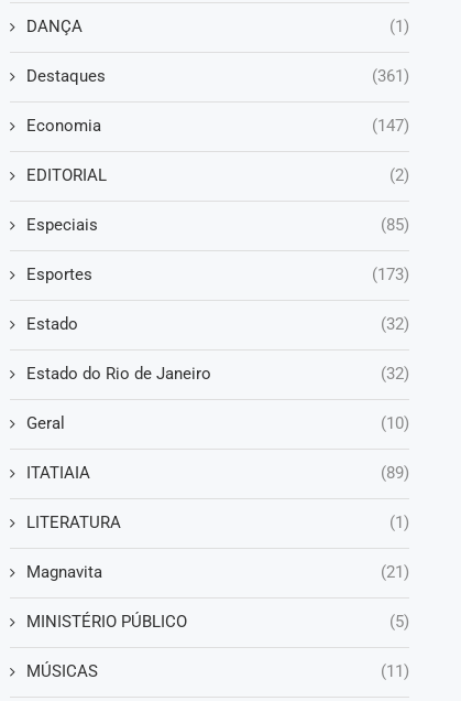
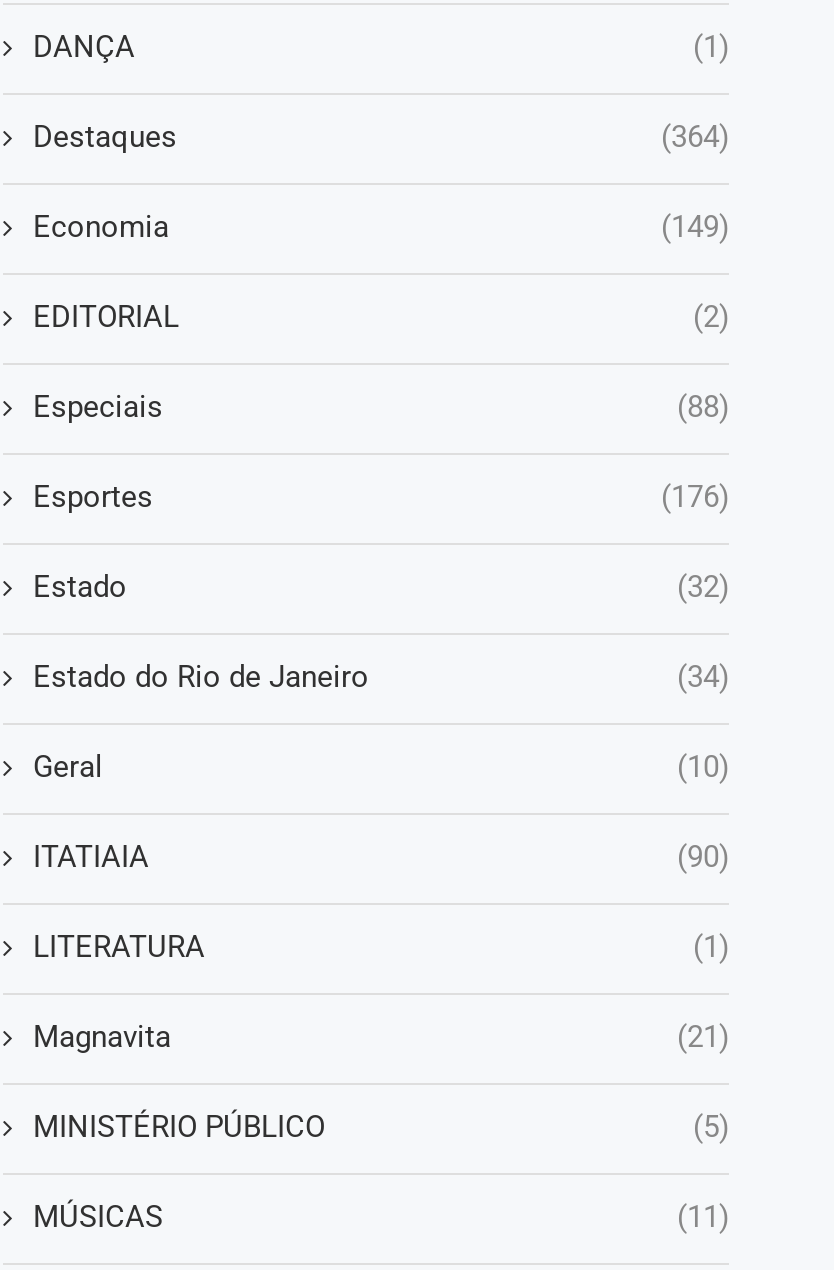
[372,66,409,86] (361) -> [661,118,729,154] (364)
[372,115,409,135] (147) -> [661,208,729,244] (149)
[381,214,409,234] (85) -> [677,388,729,424] (88)
[372,264,409,284] (173) -> [661,478,729,514] (176)
[381,363,409,383] (32) -> [677,658,729,694] (34)
[381,462,409,482] (89) -> [677,838,729,874] (90)

